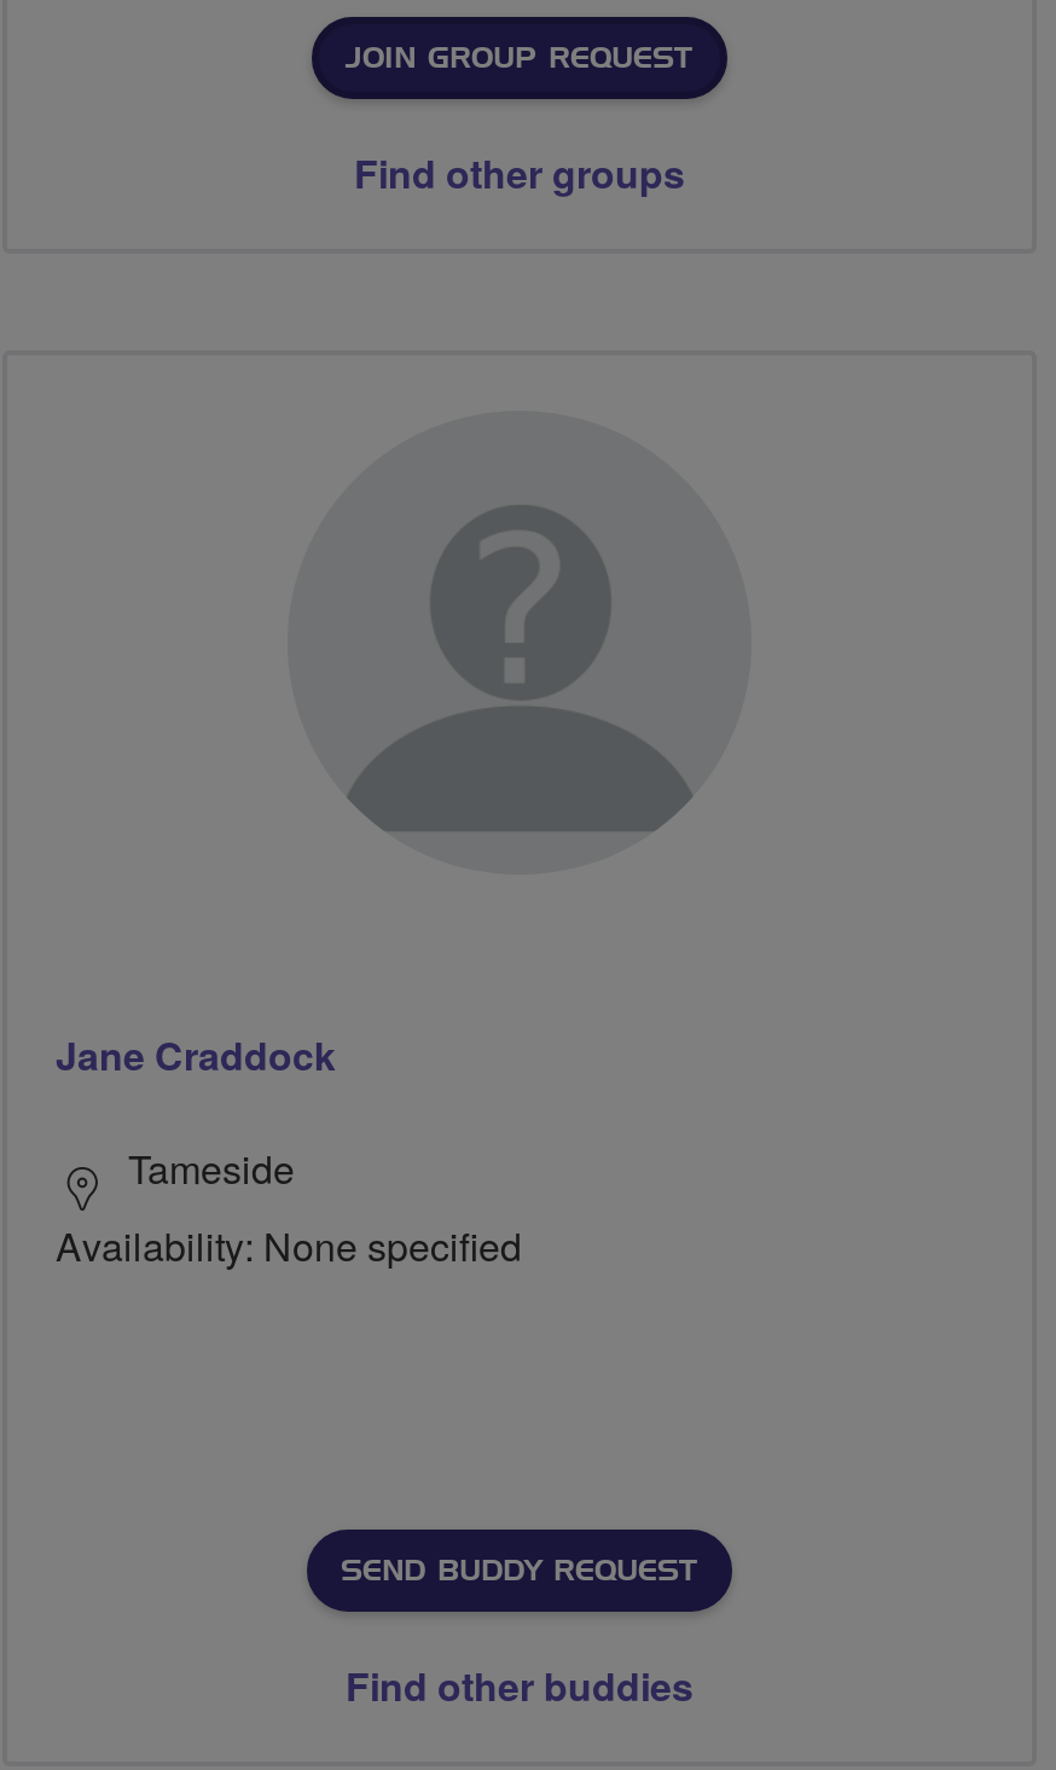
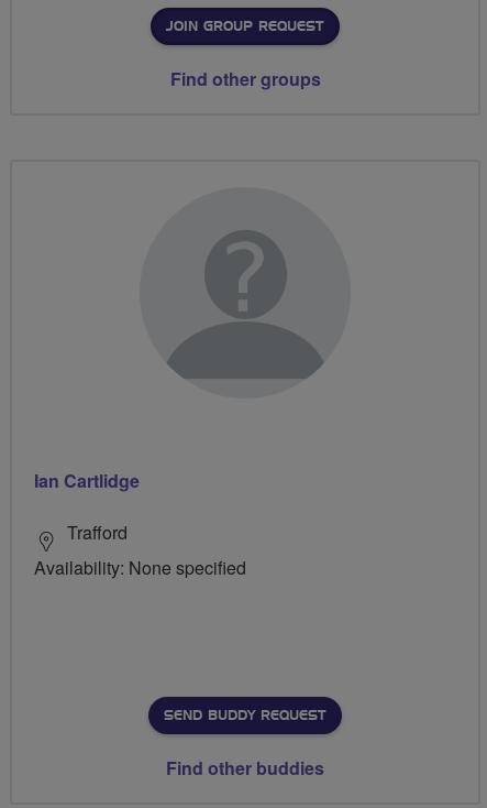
[56,1026,336,1082] Jane Craddock -> [34,467,140,493] Ian Cartlidge
[128,1140,295,1195] Tameside -> [67,519,128,544] Trafford

